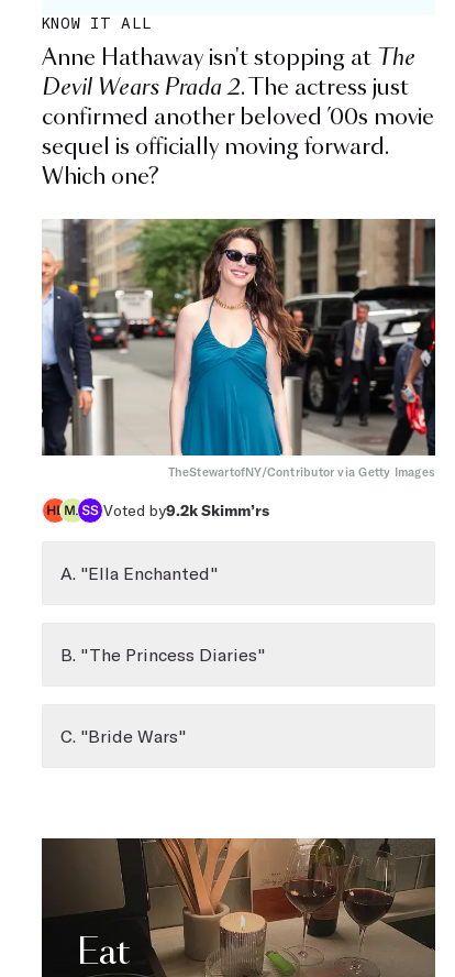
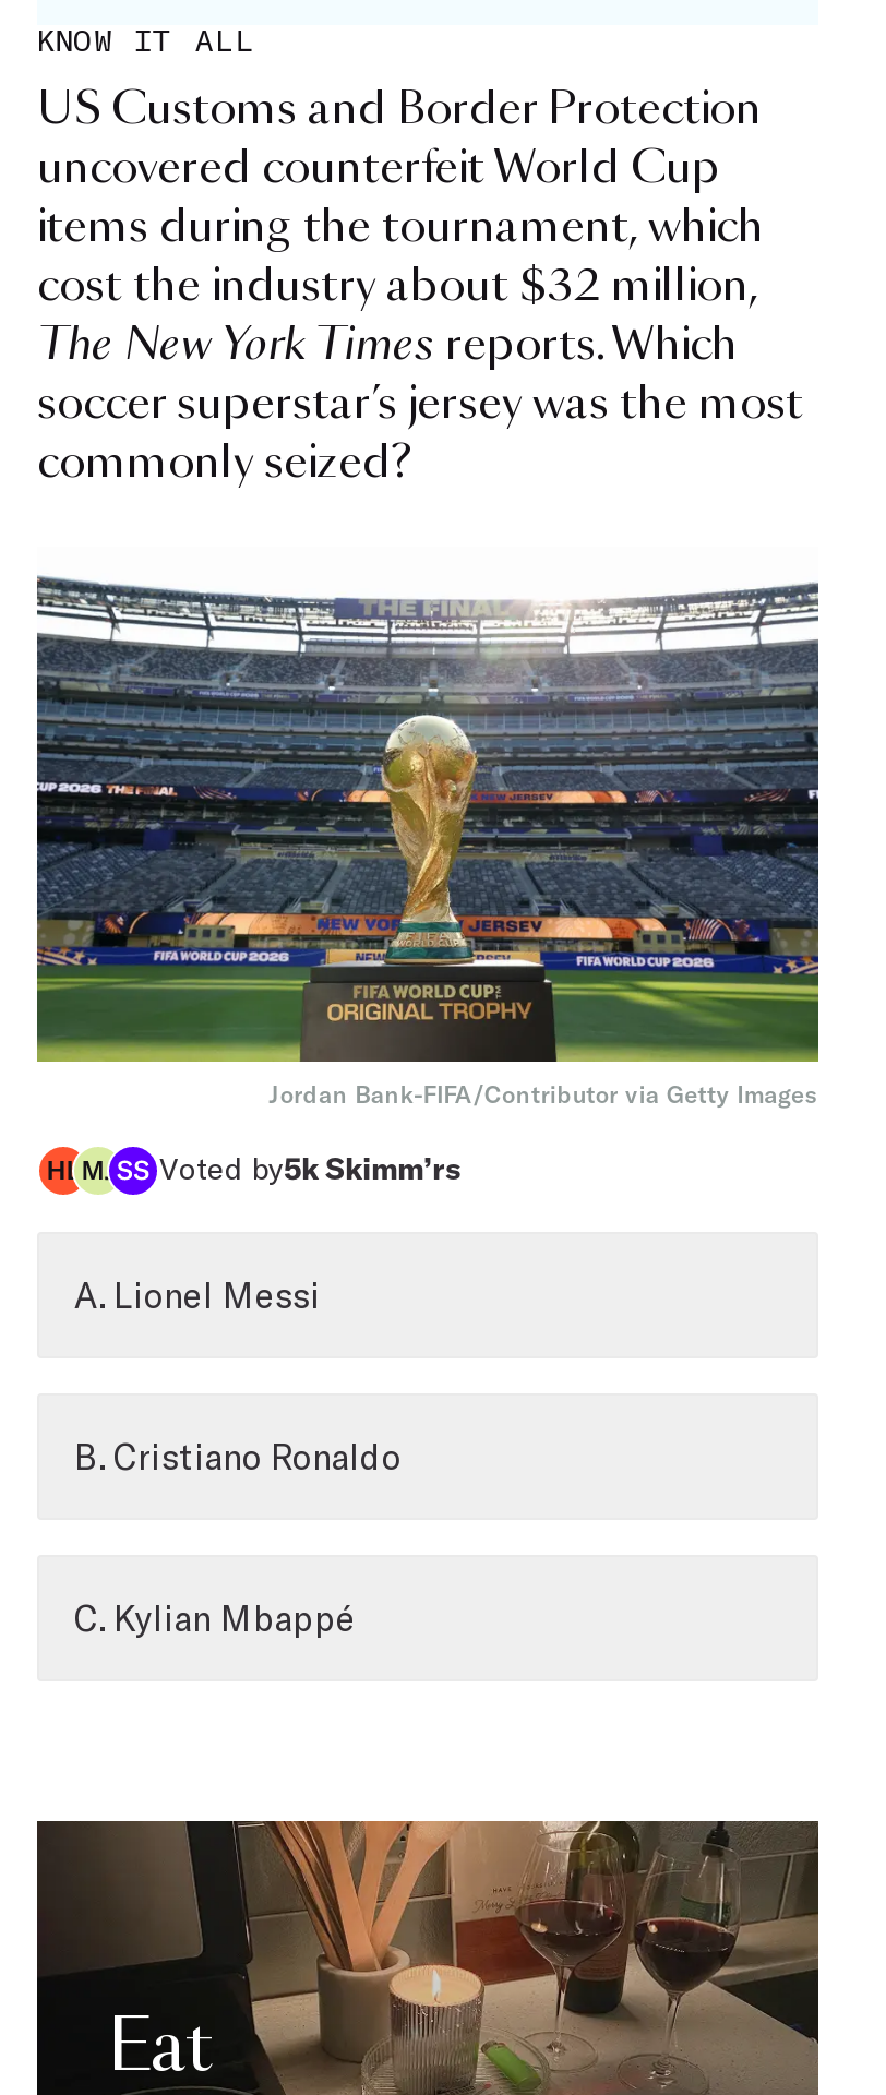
[42,47,434,188] Anne Hathaway isn't stopping at The | Devil Wears Prada 2. The actress just | confirmed another beloved ’00s movie | sequel is officially moving forward. | Which one? -> [37,88,803,486] US Customs and Border Protection | uncovered counterfeit World Cup | items during the tournament, which | cost the industry about $32 million, | The New York Times reports. Which | soccer superstar’s jersey was the most | commonly seized?
[41,227,436,480] [image] | TheStewartofNY/Contributor via Getty Images -> [35,575,821,1109] [image] | Jordan Bank-FIFA/Contributor via Getty Images
[103,500,269,520] Voted by9.2kSkimm’rs -> [159,1149,460,1188] Voted by5kSkimm’rs
[60,563,218,585] A. "Ella Enchanted" -> [74,1272,321,1316] A. Lionel Messi
[60,644,265,666] B. "The Princess Diaries" -> [74,1434,402,1478] B. Cristiano Ronaldo
[60,725,186,747] C. "Bride Wars" -> [74,1595,356,1639] C. Kylian Mbappé

